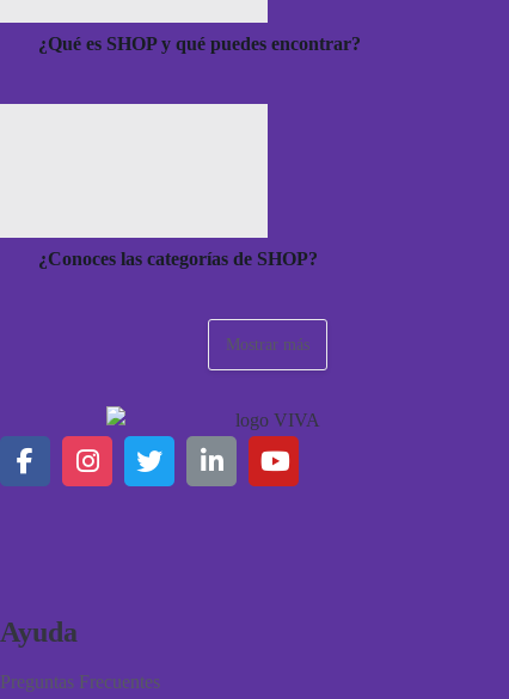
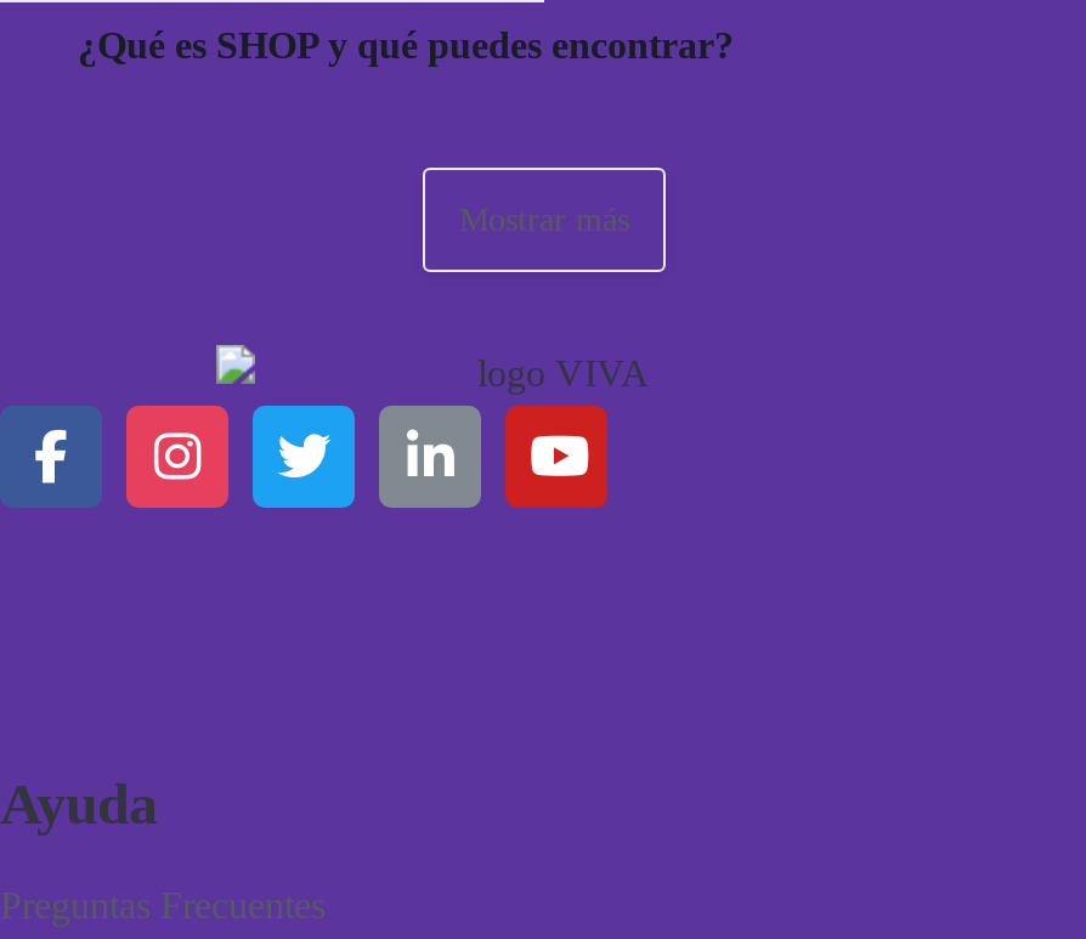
[38,249,318,269] ¿Conoces las categorías de SHOP? -> none

